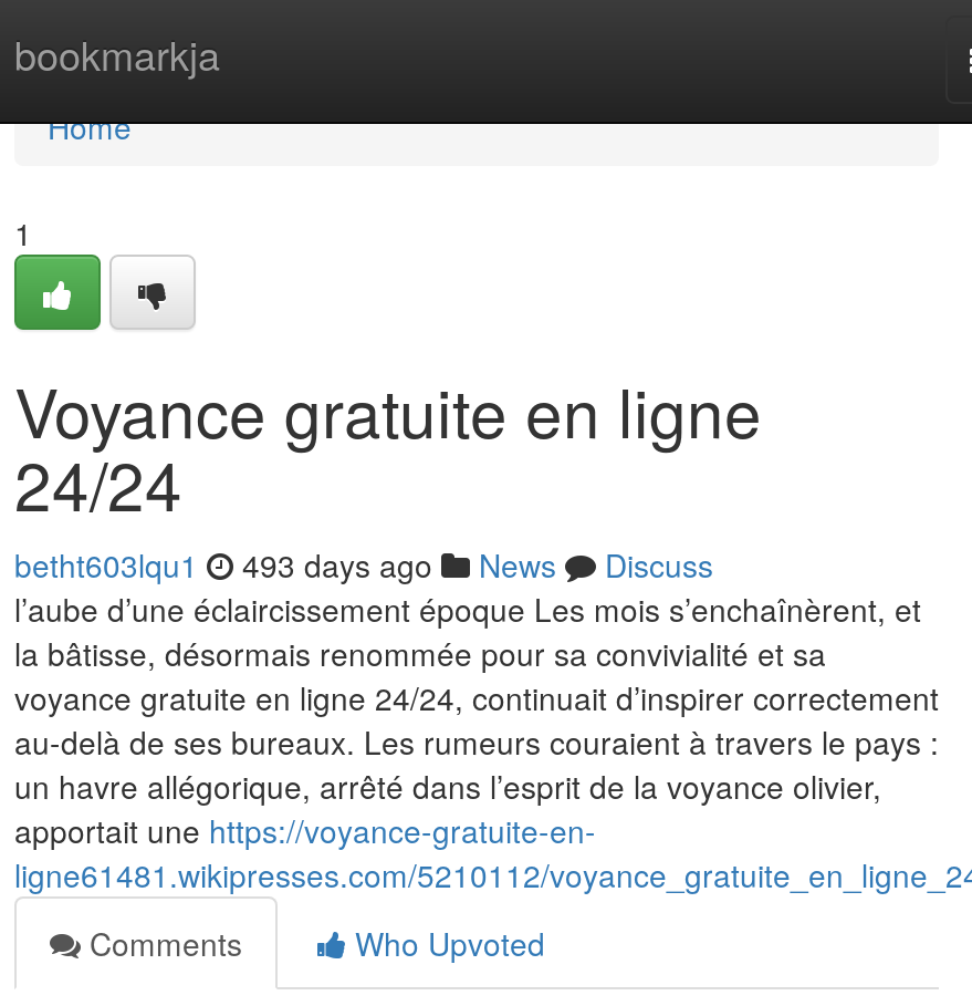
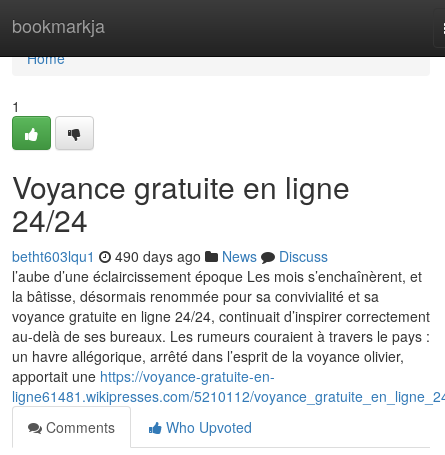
[14,542,713,587] betht603lqu1 493 days ago News Discuss -> [12,246,328,266] betht603lqu1 490 days ago News Discuss

